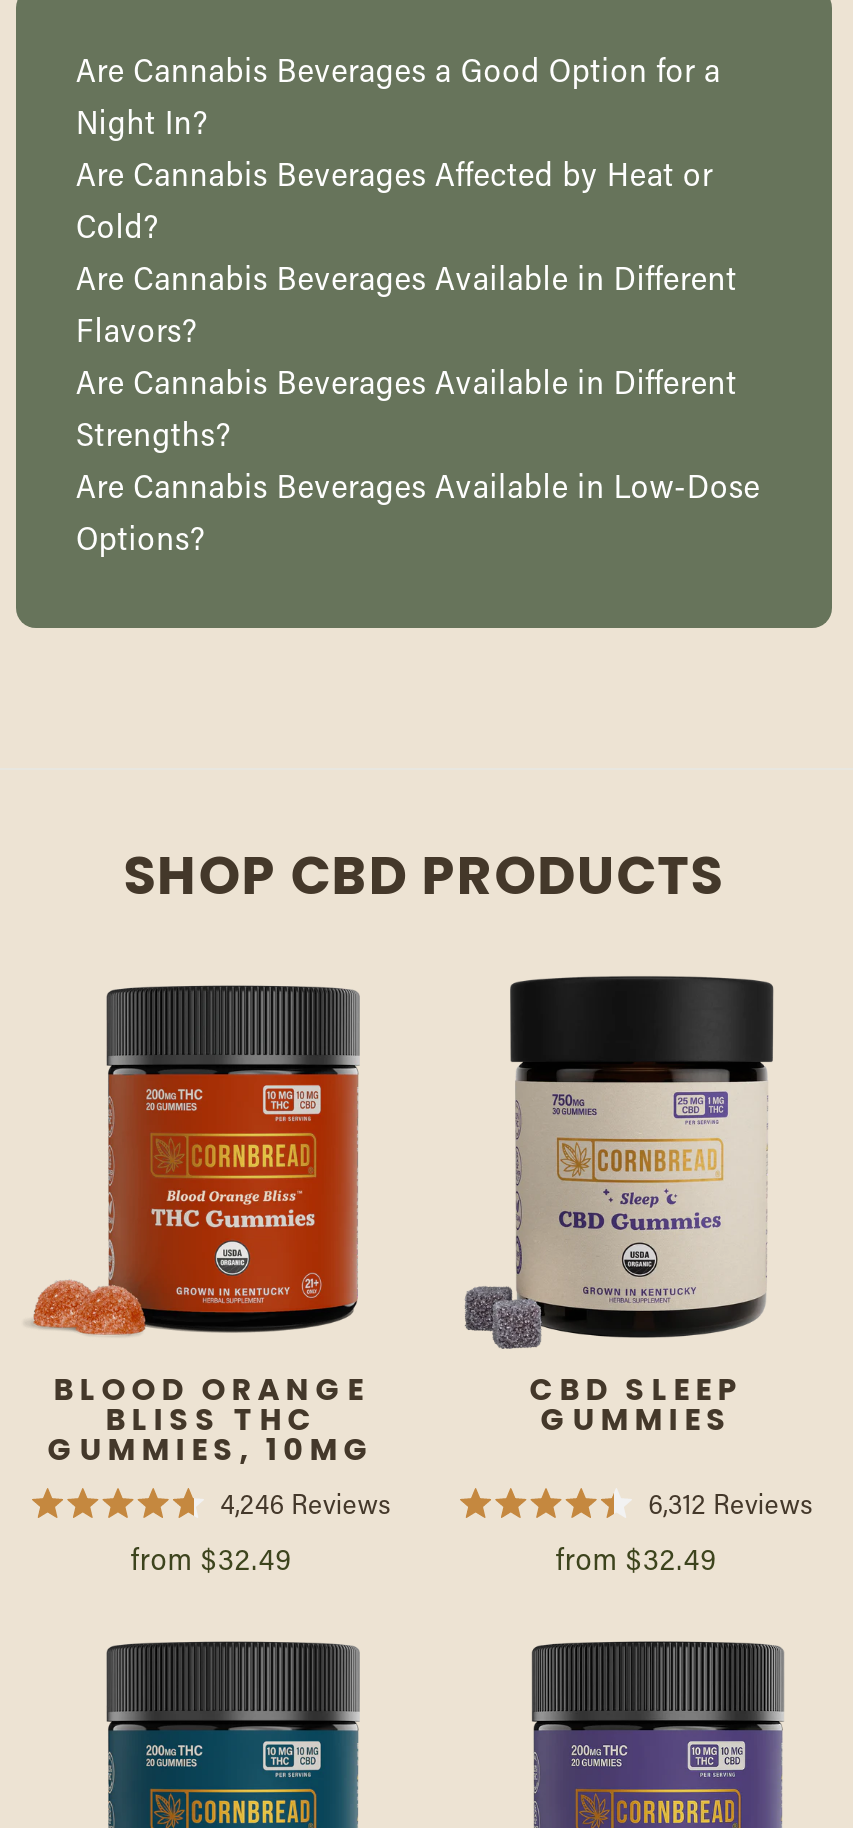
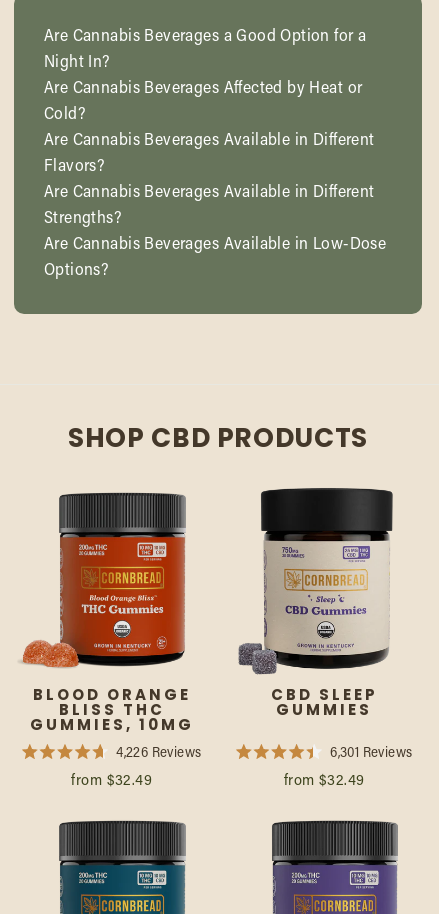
[220,1491,391,1521] 4,246 Reviews -> [116,745,201,760] 4,226 Reviews
[648,1491,813,1521] 6,312 Reviews -> [330,745,412,760] 6,301 Reviews

